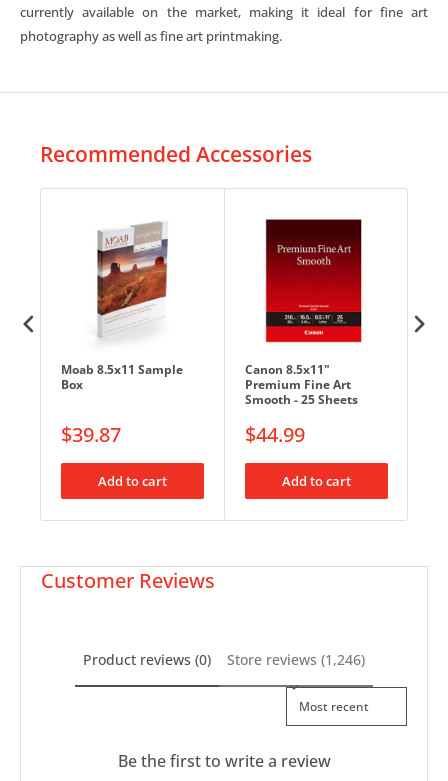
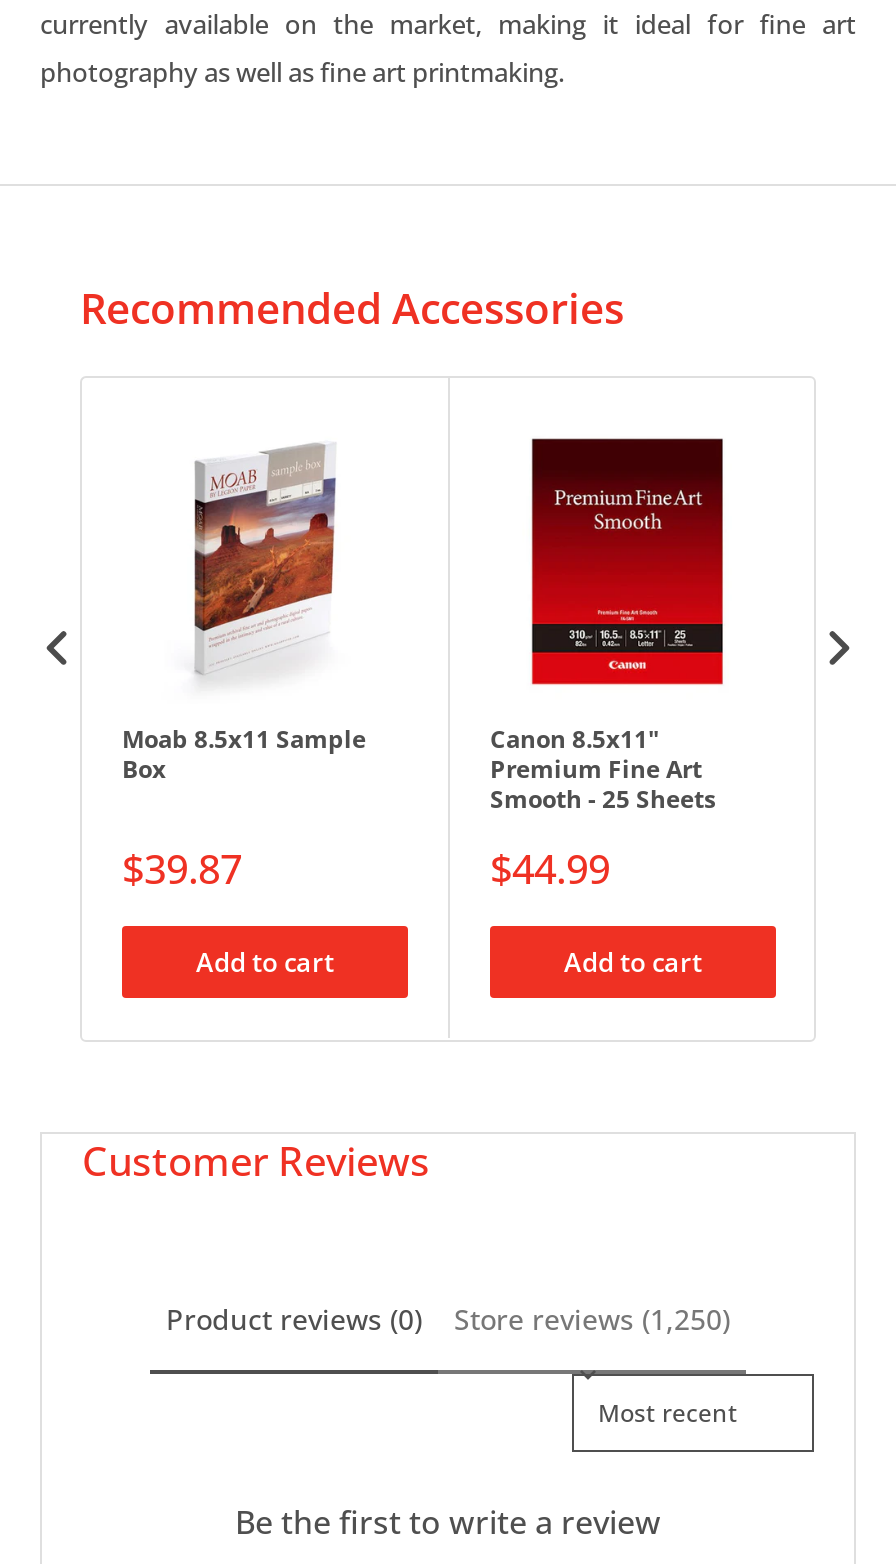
[227,650,365,669] Store reviews (1,246) -> [454,1301,730,1339] Store reviews (1,250)

